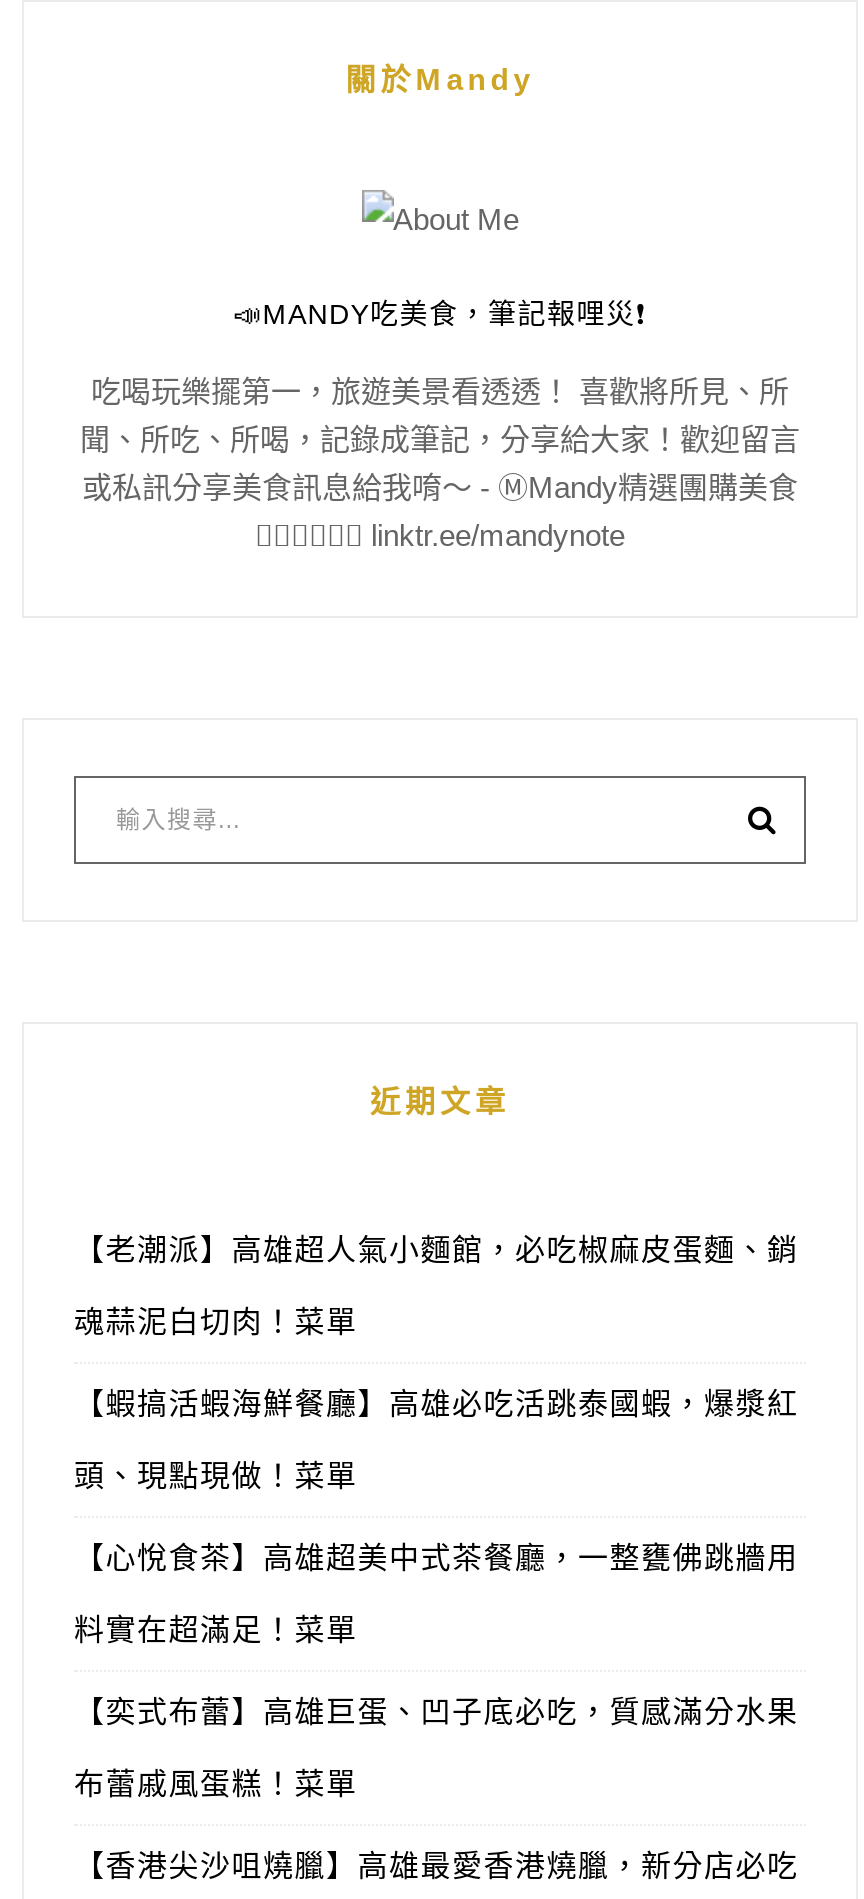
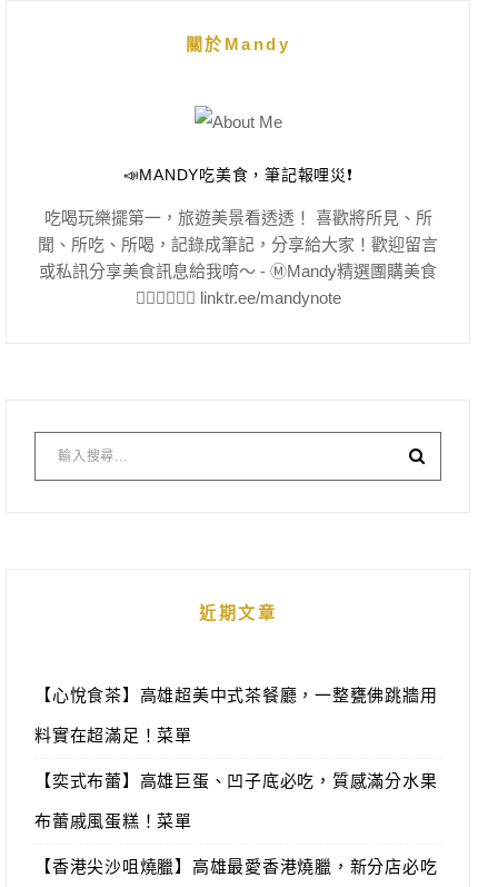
[74,1233,798,1493] 【老潮派】高雄超人氣小麵館，必吃椒麻皮蛋麵、銷 | 魂蒜泥白切肉！菜單 | 【蝦搞活蝦海鮮餐廳】高雄必吃活跳泰國蝦，爆漿紅 | 頭、現點現做！菜單 -> none

